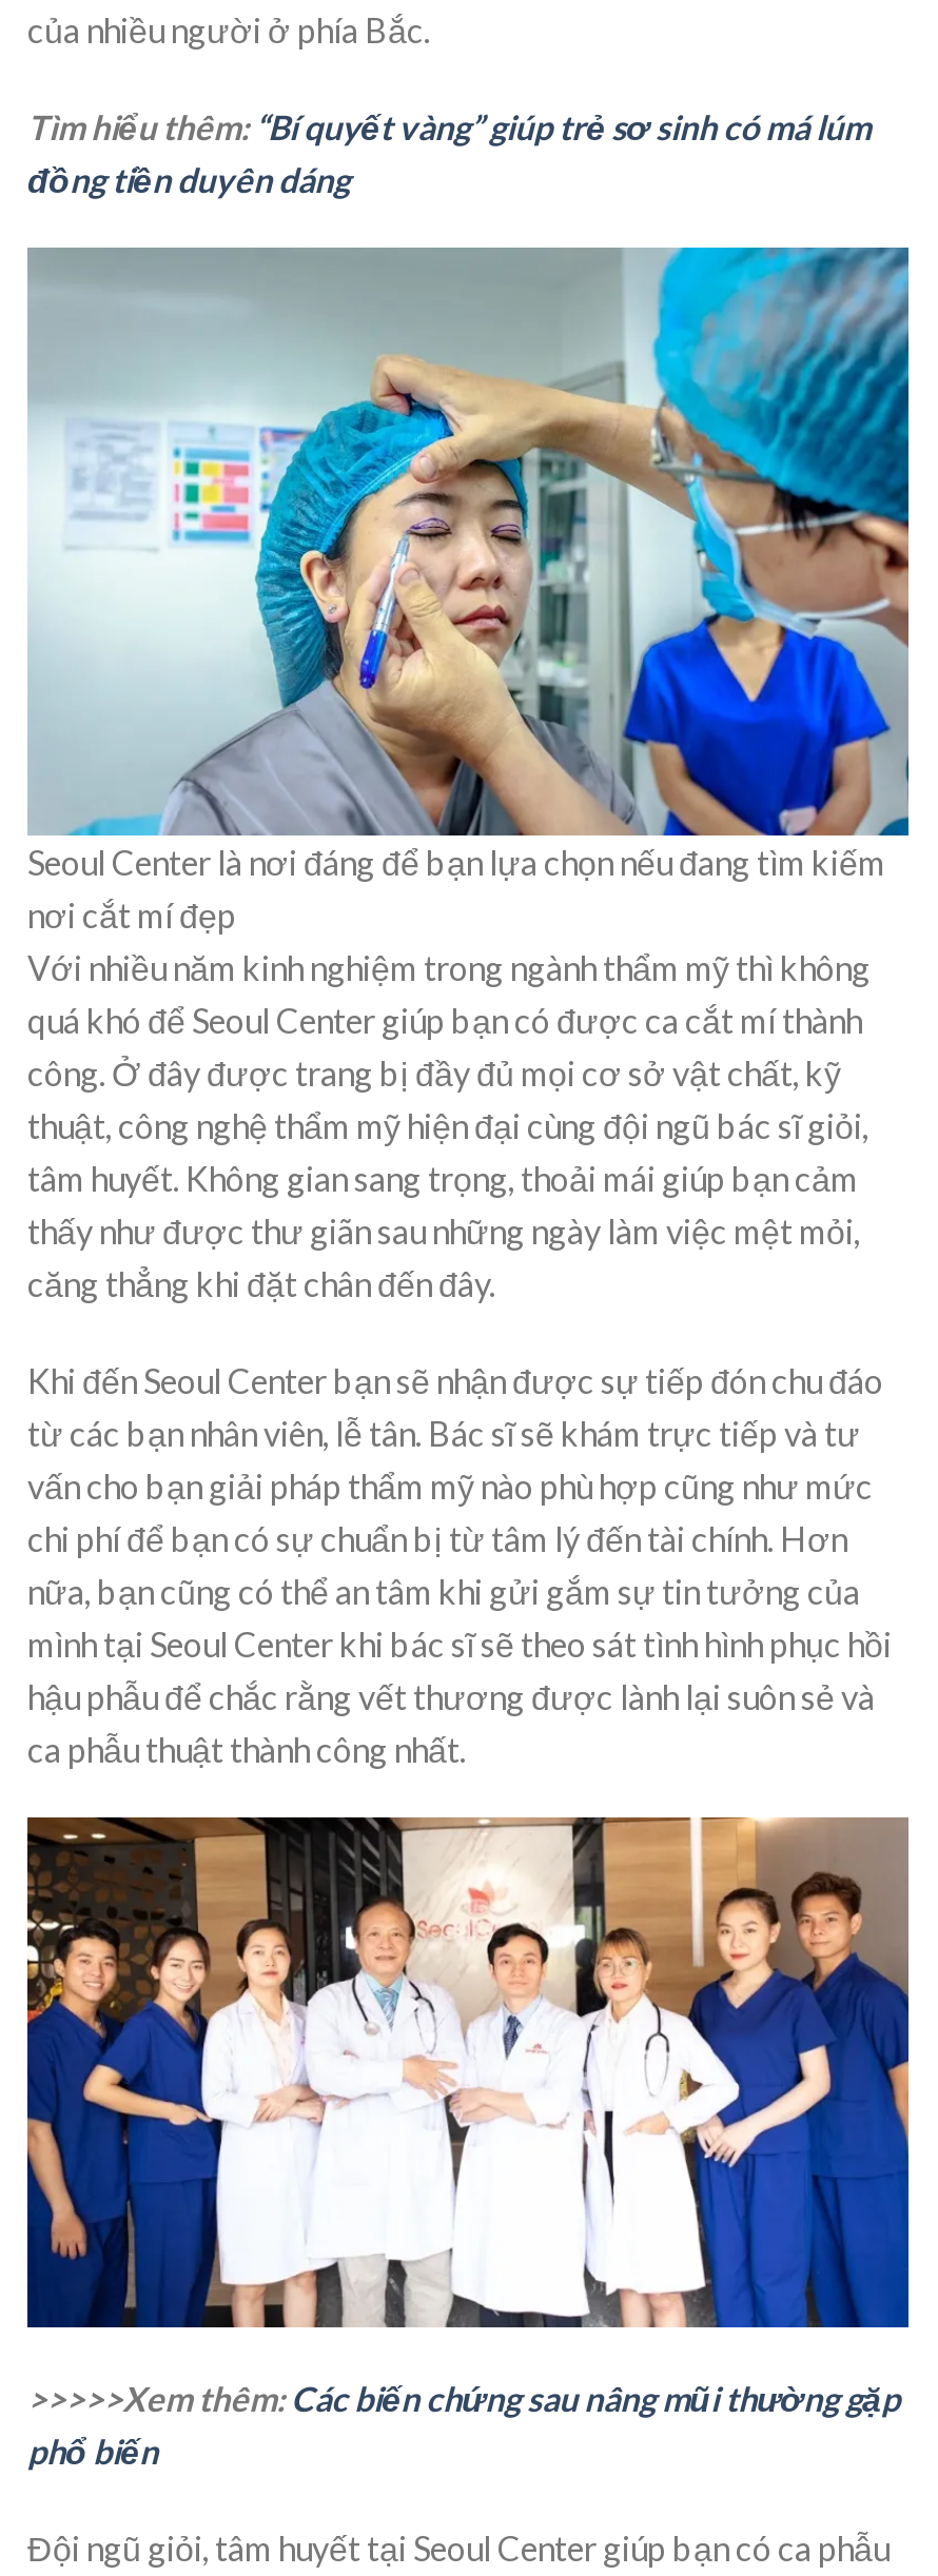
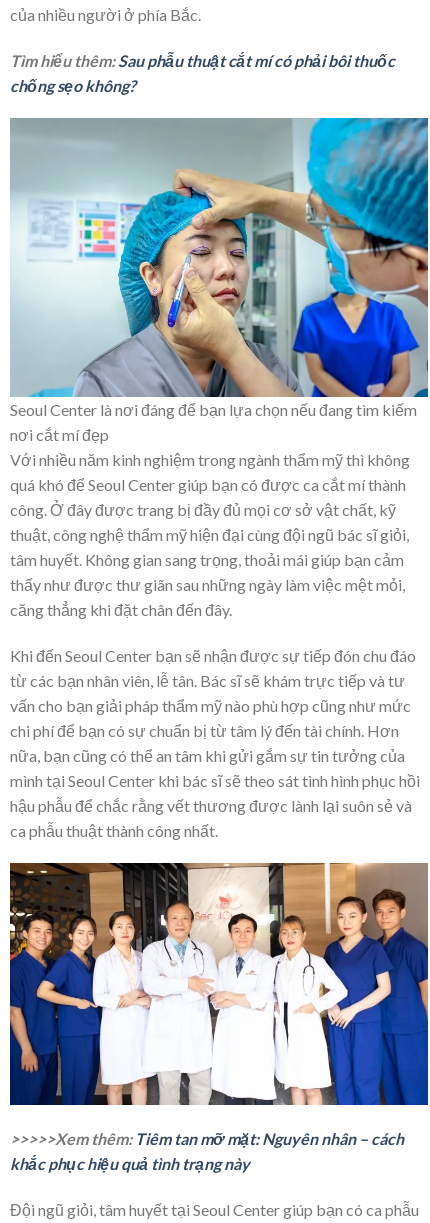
[27,106,871,198] Tìm hiểu thêm: “Bí quyết vàng” giúp trẻ sơ sinh có má lúm | đồng tiền duyên dáng -> [10,51,395,95] Tìm hiểu thêm: Sau phẫu thuật cắt mí có phải bôi thuốc | chống sẹo không?
[27,2378,900,2471] >>>>>Xem thêm: Các biến chứng sau nâng mũi thường gặp | phổ biến -> [10,1129,404,1173] >>>>>Xem thêm: Tiêm tan mỡ mặt: Nguyên nhân – cách | khắc phục hiệu quả tình trạng này

